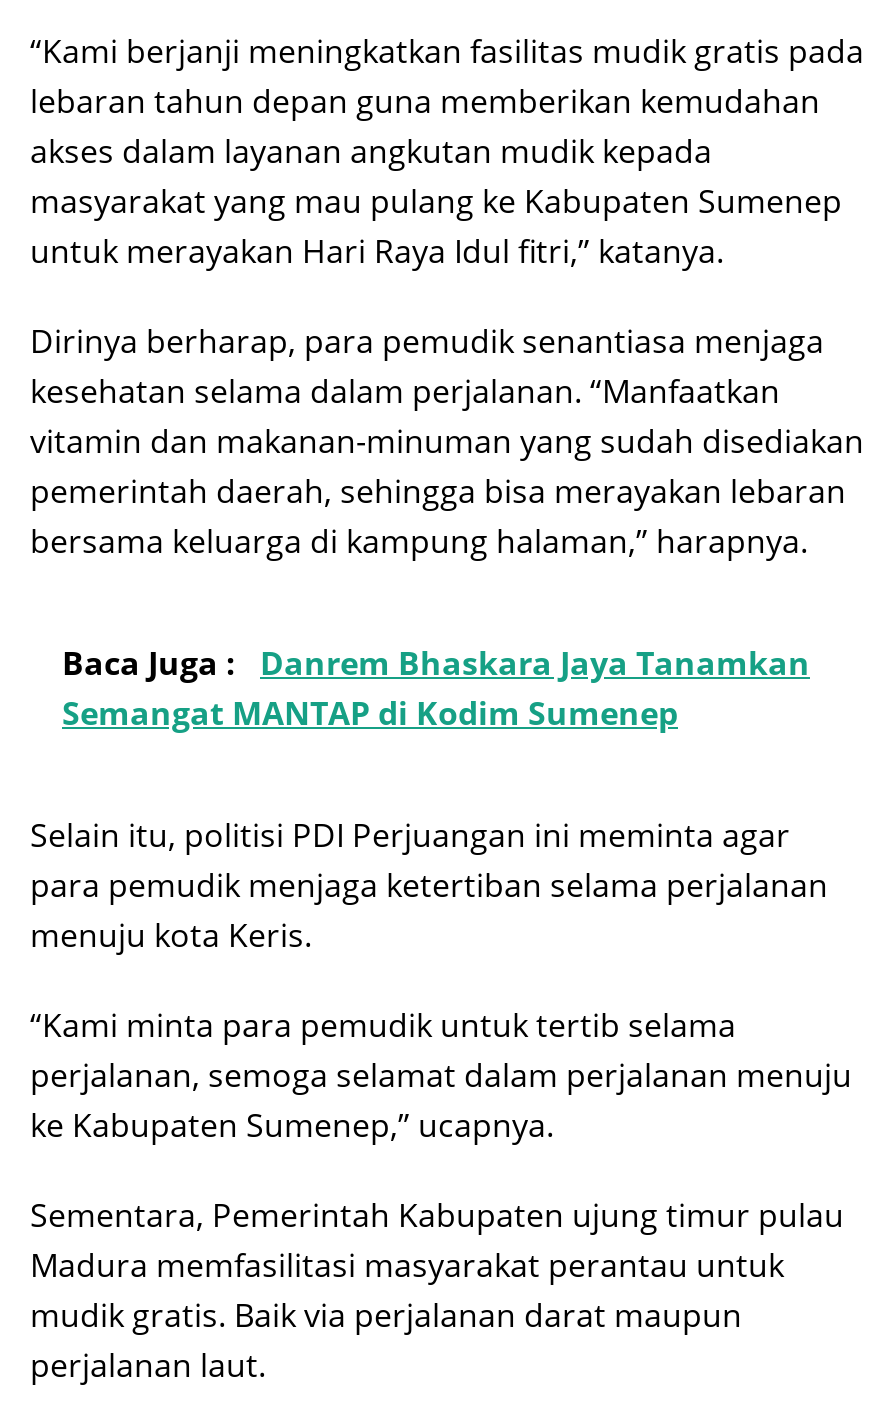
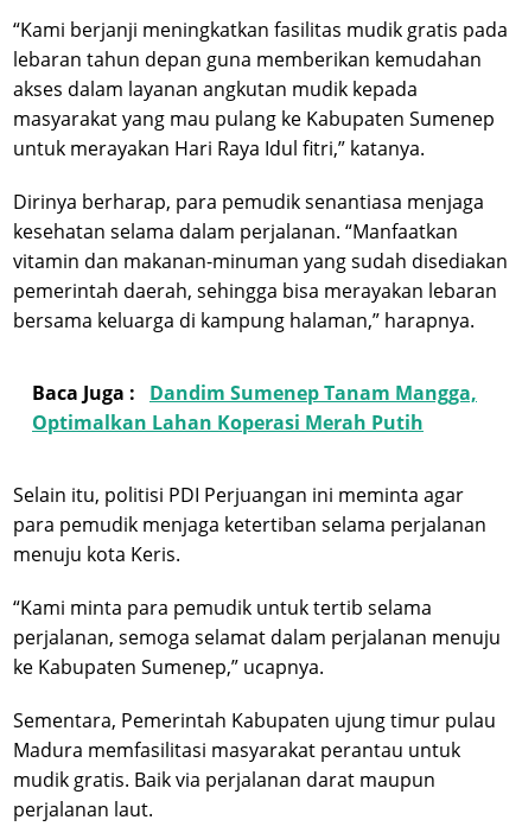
[62,641,810,735] Baca Juga : Danrem Bhaskara Jaya Tanamkan | Semangat MANTAP di Kodim Sumenep -> [32,380,477,436] Baca Juga : Dandim Sumenep Tanam Mangga, | Optimalkan Lahan Koperasi Merah Putih

